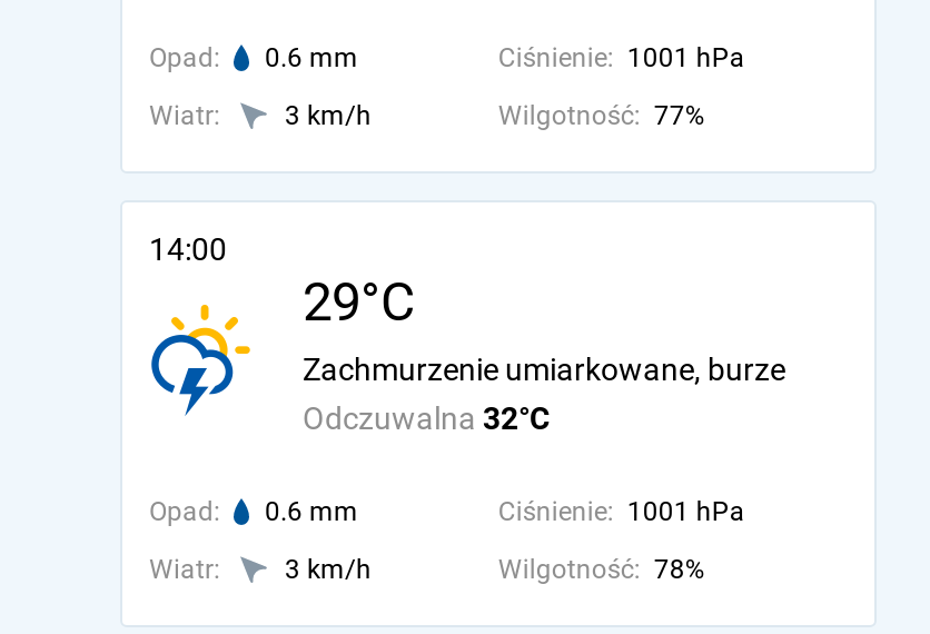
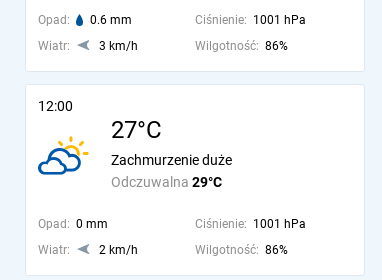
[498,100,705,131] Wilgotność: 77% -> [195,39,288,53] Wilgotność: 86%
[149,231,416,416] [image] | 14:00 | 29°C -> [37,98,162,180] [image] | 12:00 | 27°C
[303,351,785,387] Zachmurzenie umiarkowane, burze -> [111,152,232,168] Zachmurzenie duże
[303,400,550,436] Odczuwalna 32°C -> [111,174,222,190] Odczuwalna 29°C
[149,496,358,527] Opad: | 0.6 mm -> [38,217,108,231] Opad: 0 mm
[285,554,705,585] 3 km/h | Wilgotność: 78% -> [99,243,288,257] 2 km/h | Wilgotność: 86%

